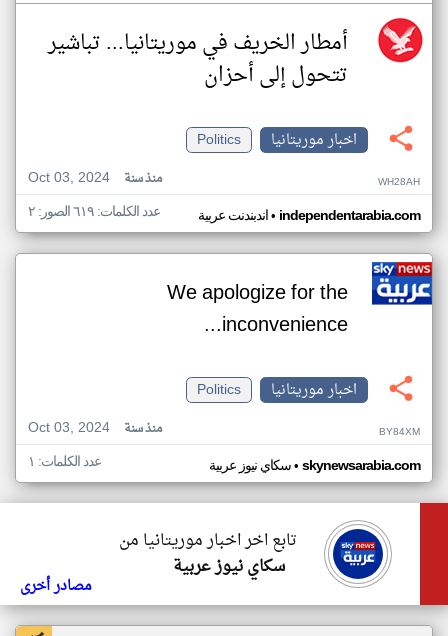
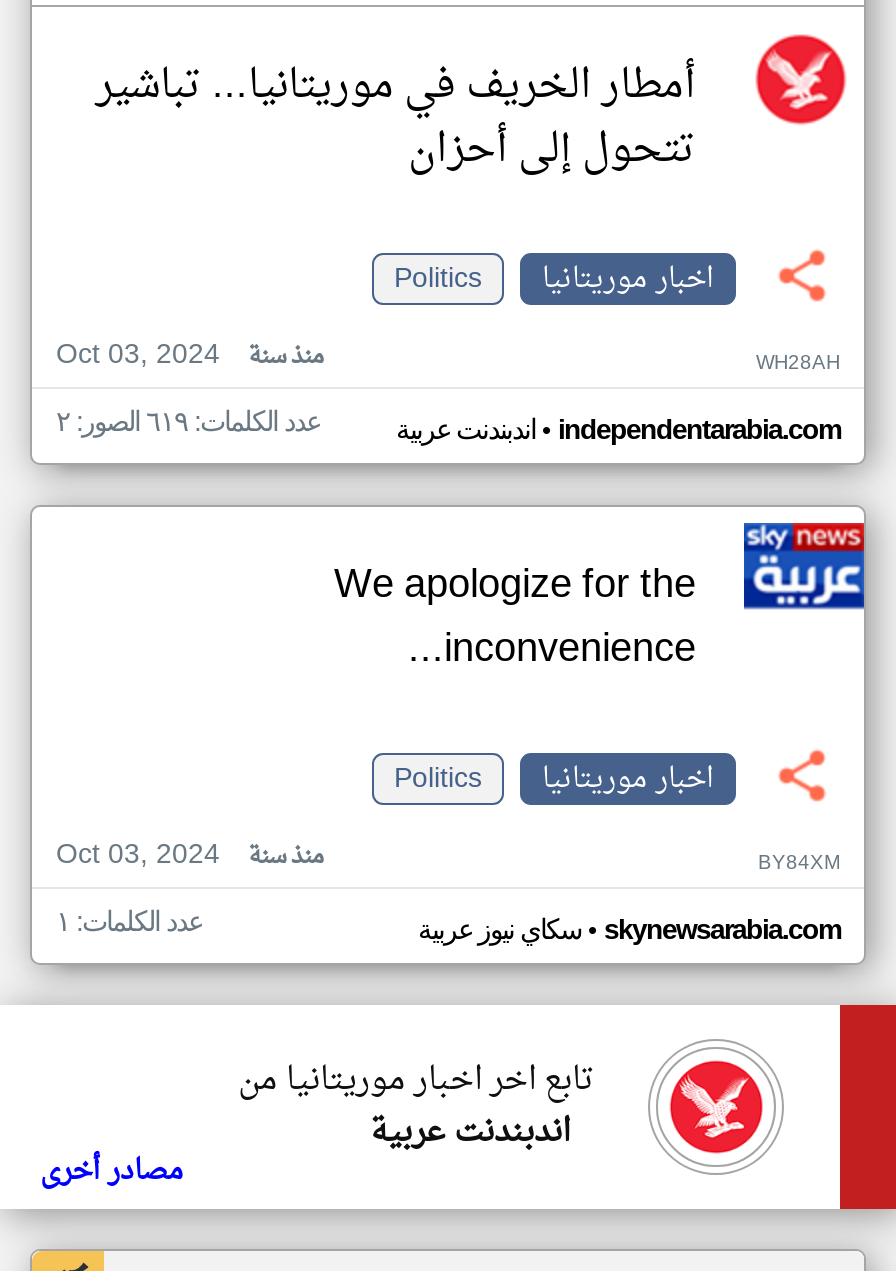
[332,528,384,580] [image] -> [666,1057,766,1157] [image]
[173,552,285,582] سكاي نيوز عربية -> [370,1103,570,1163] اندبندنت عربية

